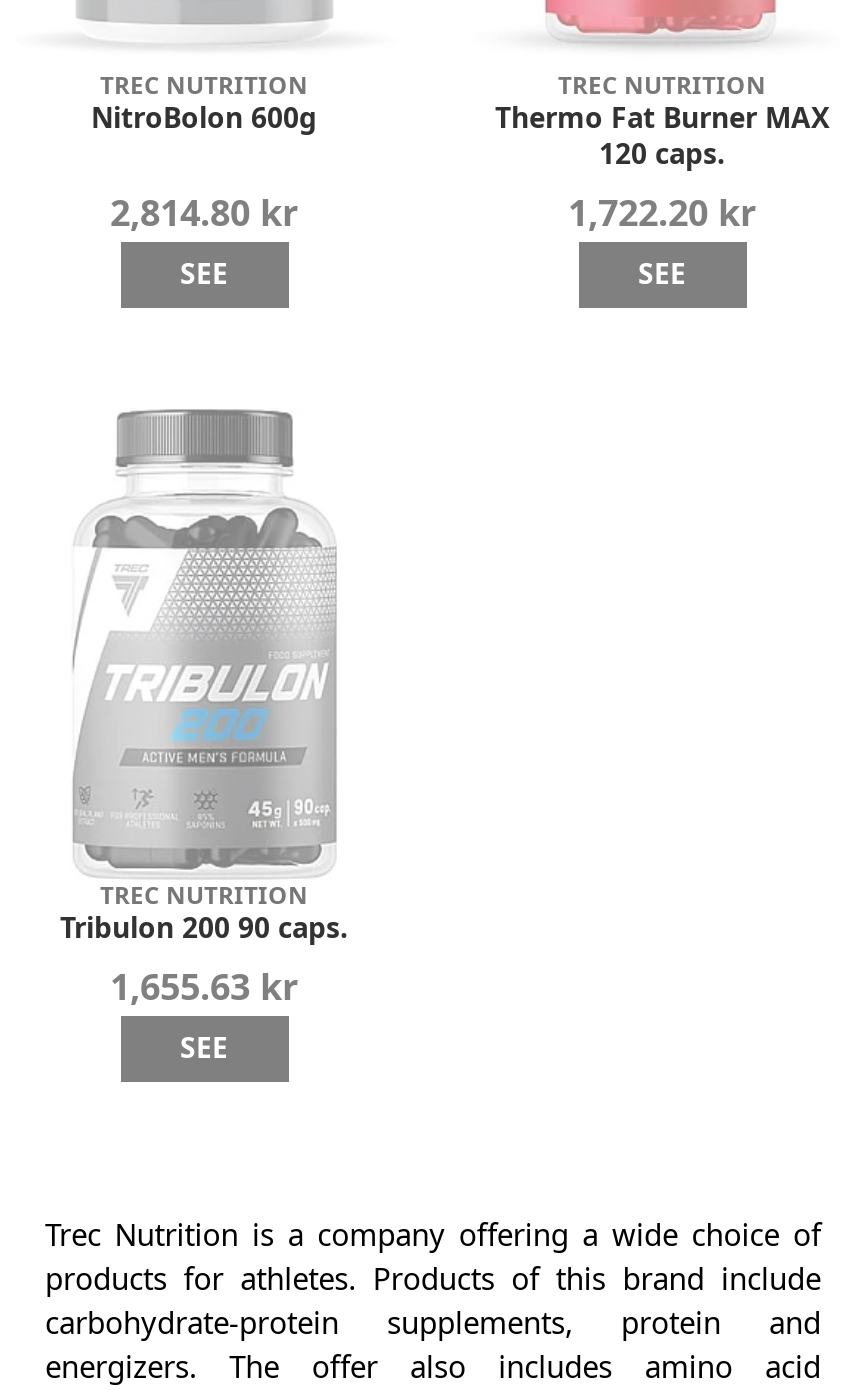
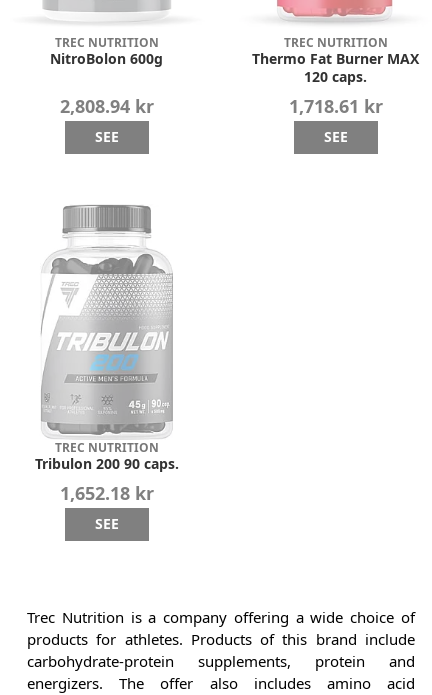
[110,194,298,230] 2,814.80 kr -> [59,97,153,115] 2,808.94 kr
[568,194,756,230] 1,722.20 kr -> [288,97,382,115] 1,718.61 kr
[110,968,298,1004] 1,655.63 kr -> [59,484,153,502] 1,652.18 kr

